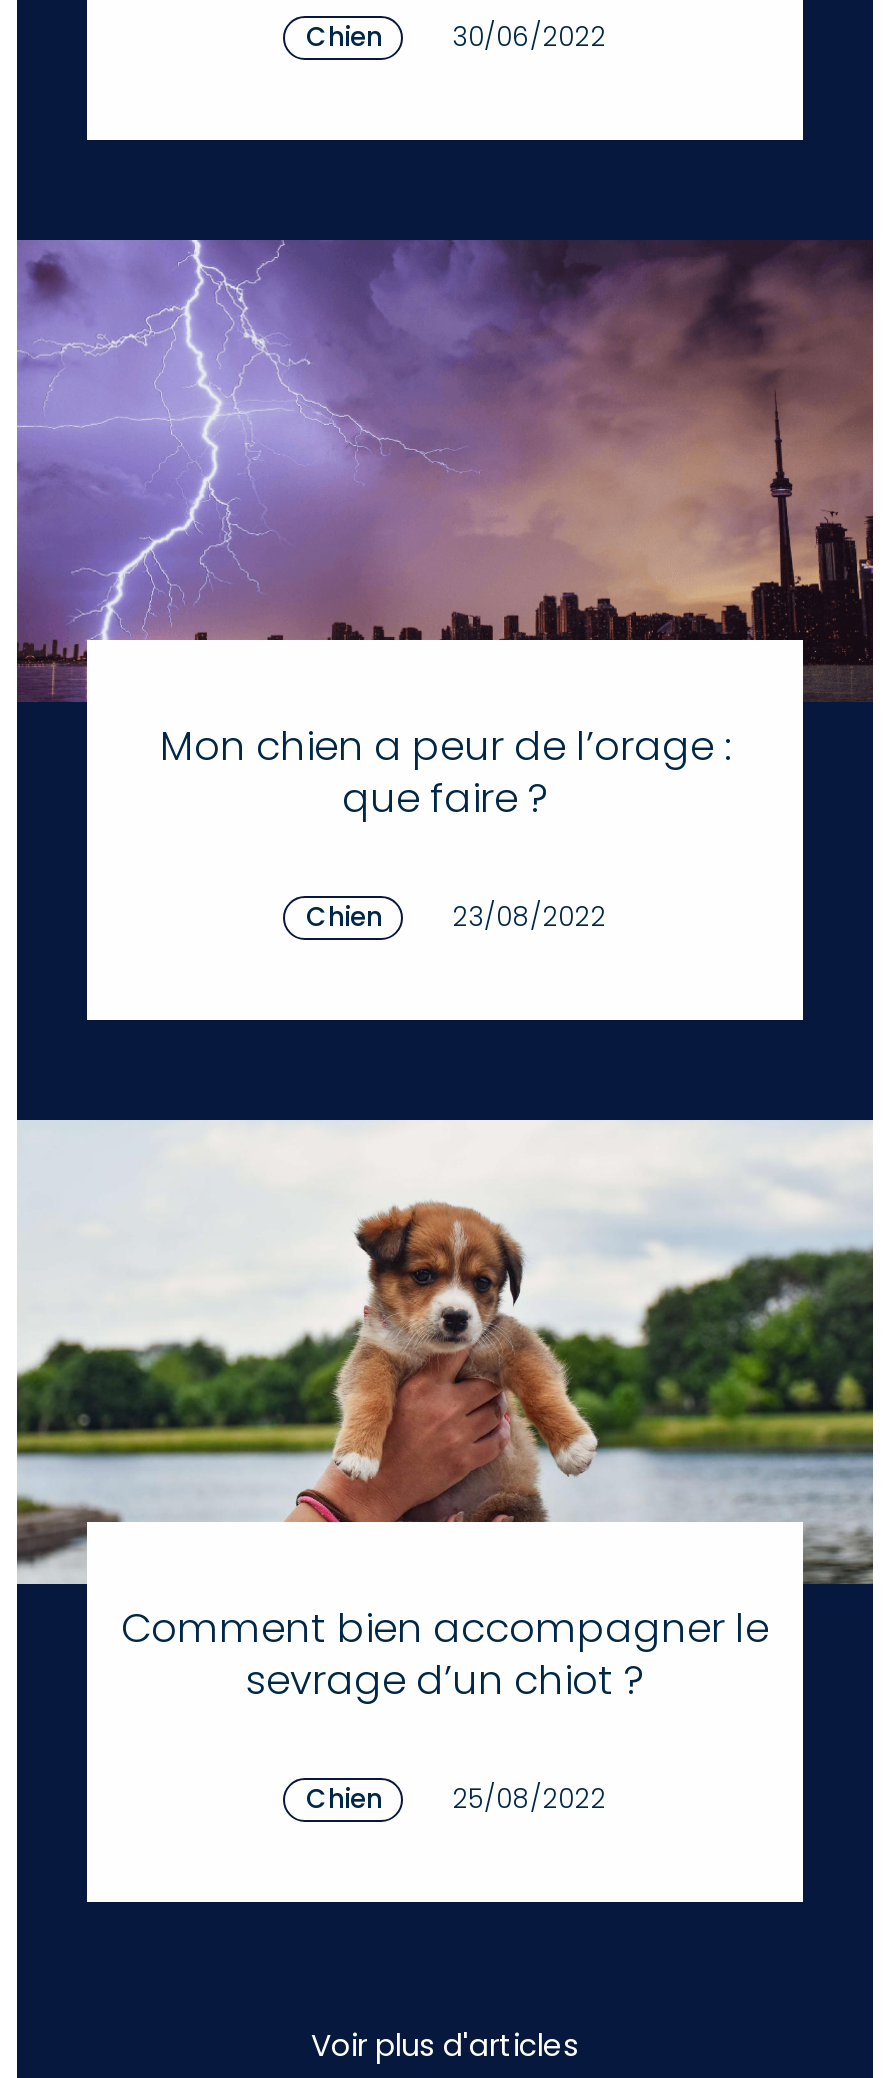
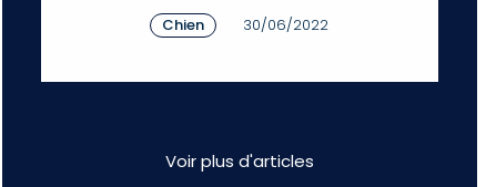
[15,238,875,936] [image] | Mon chien a peur de l’orage : | que faire ? | Chien | 23/08/2022 -> none
[15,1118,875,1817] [image] | Comment bien accompagner le | sevrage d’un chiot ? | Chien | 25/08/2022 -> none

